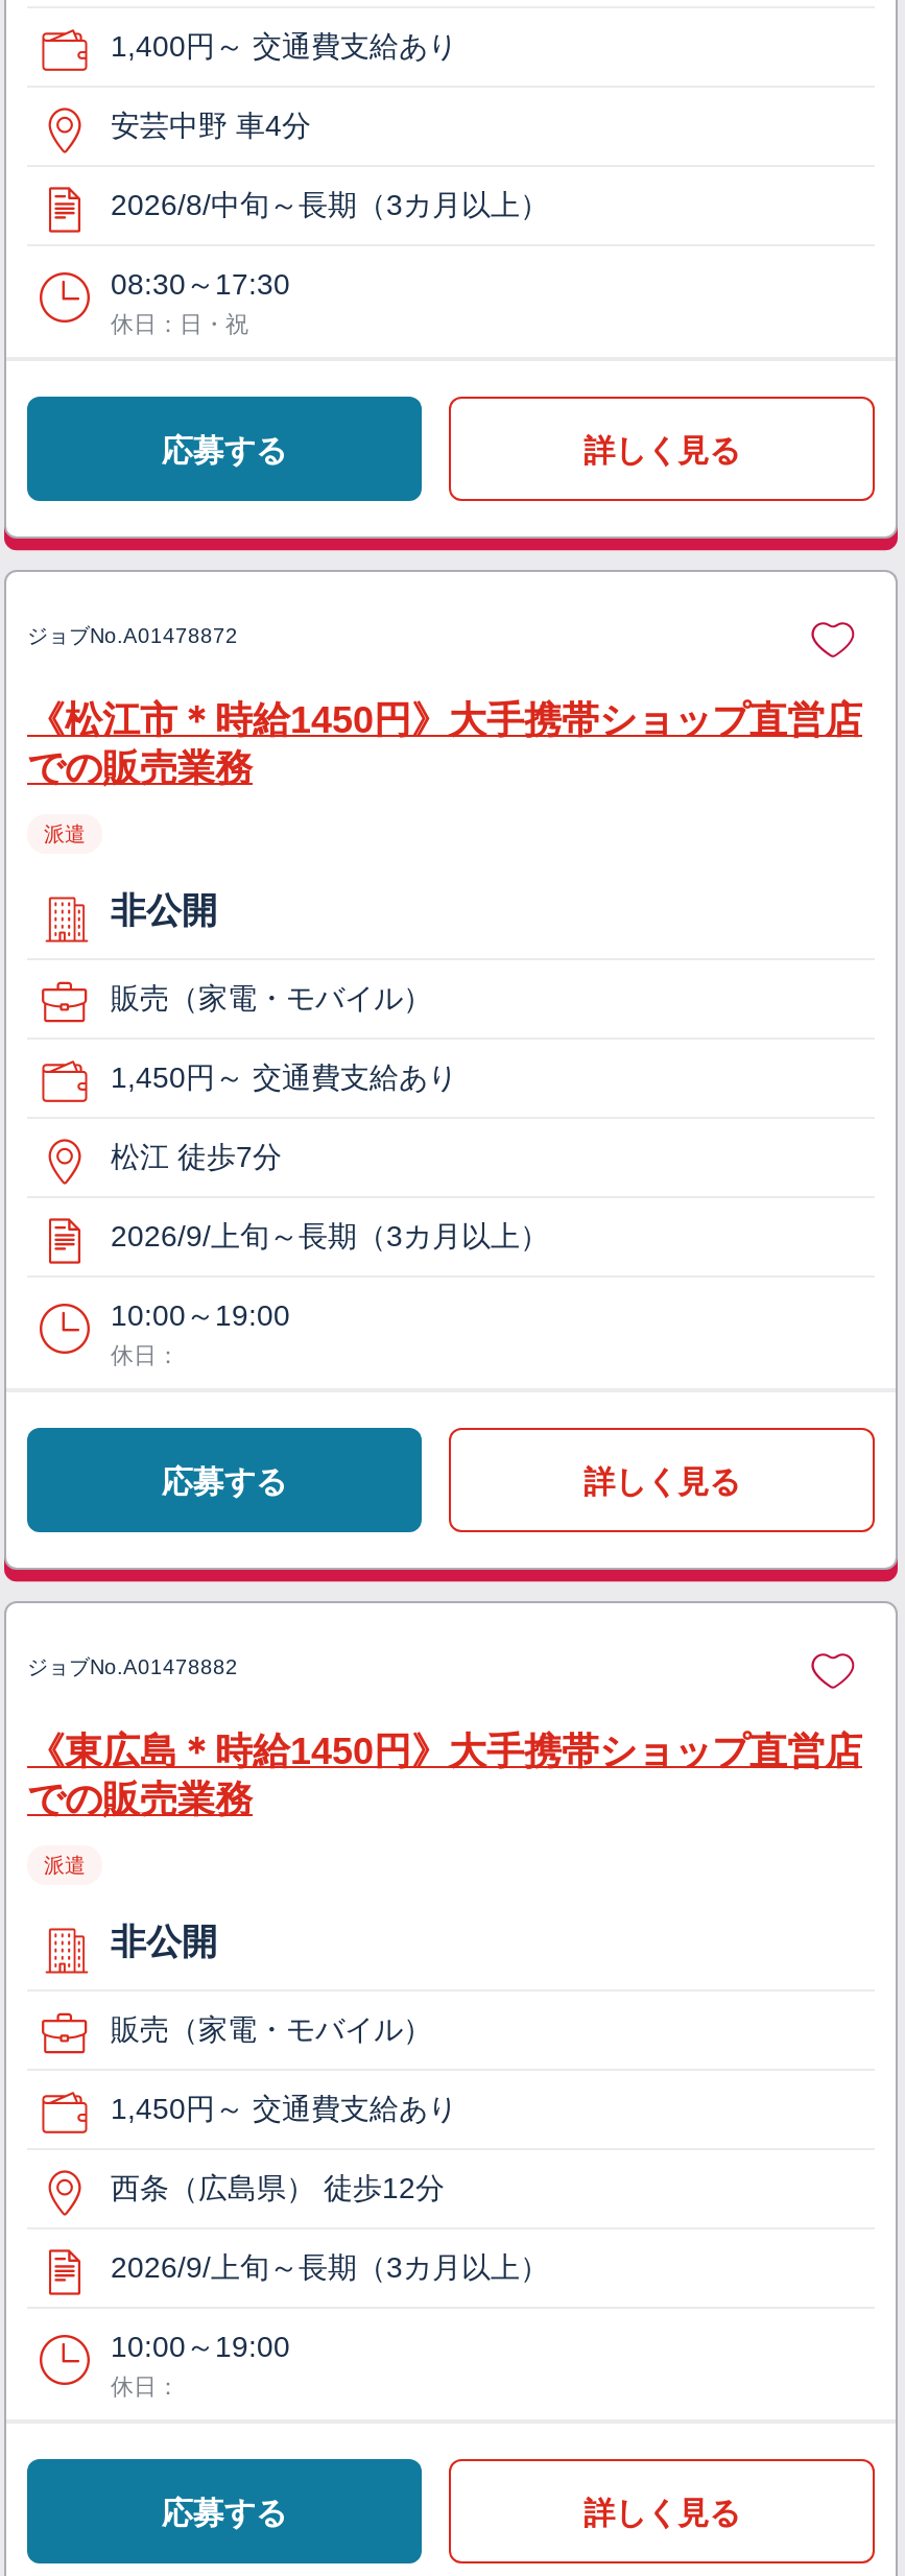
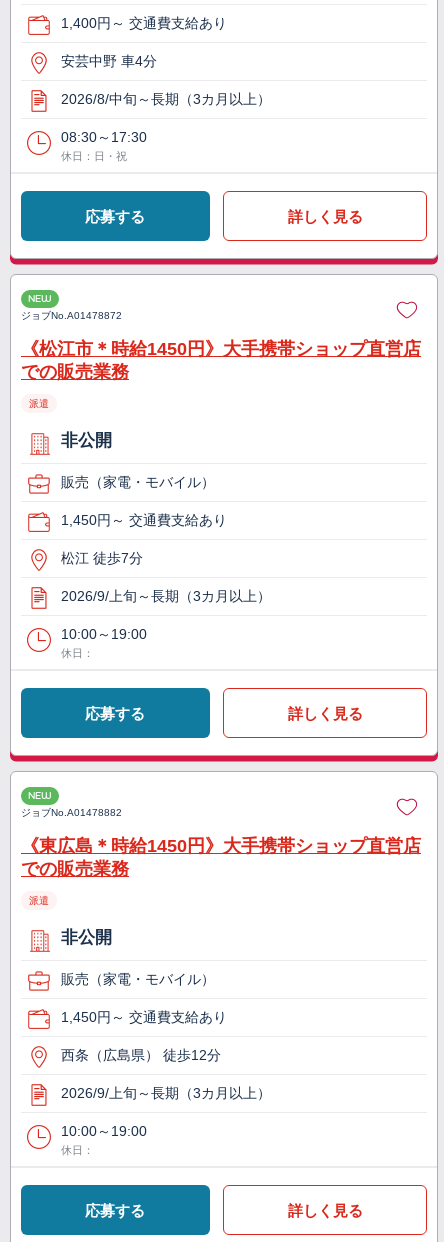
none -> [28,292,52,305] NEW
none -> [28,789,52,802] NEW

